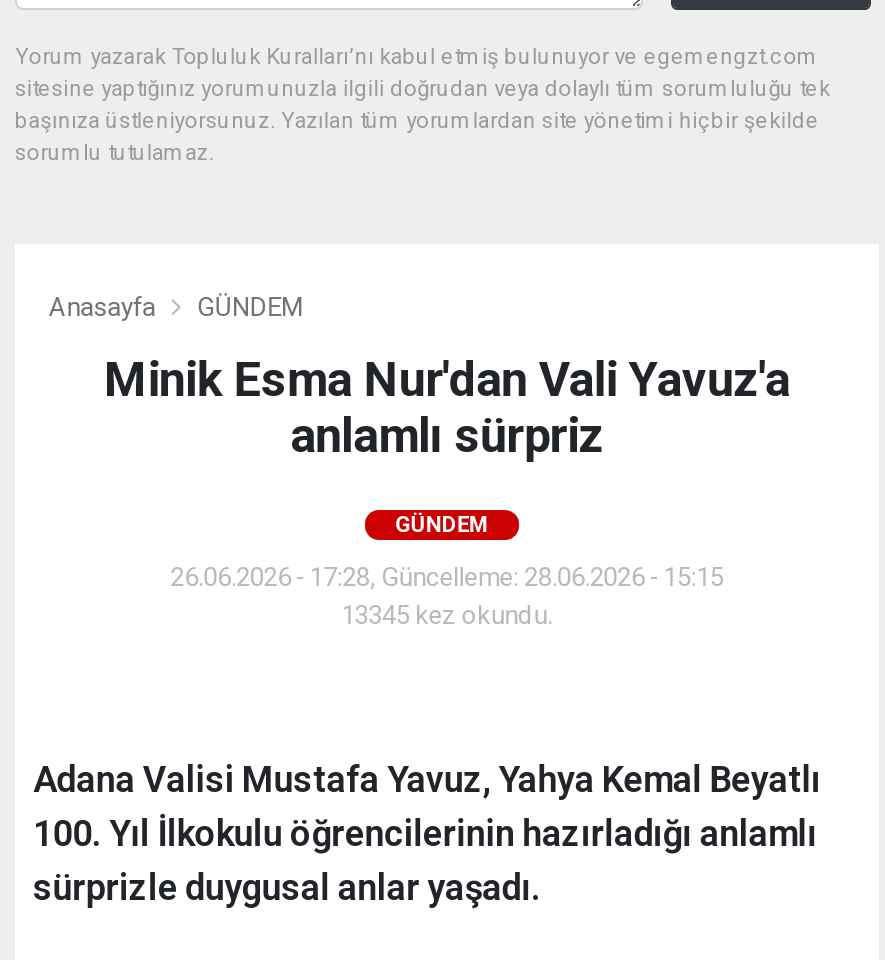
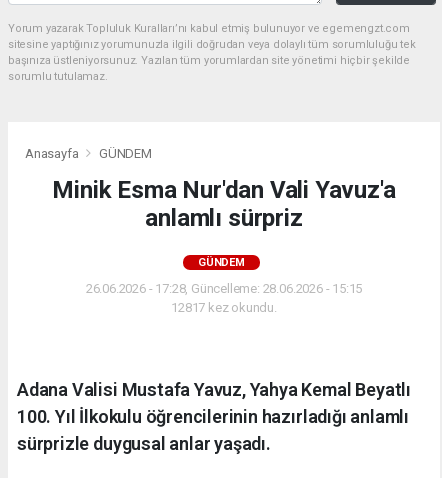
[341,599,553,629] 13345 kez okundu. -> [171,300,277,315] 12817 kez okundu.

